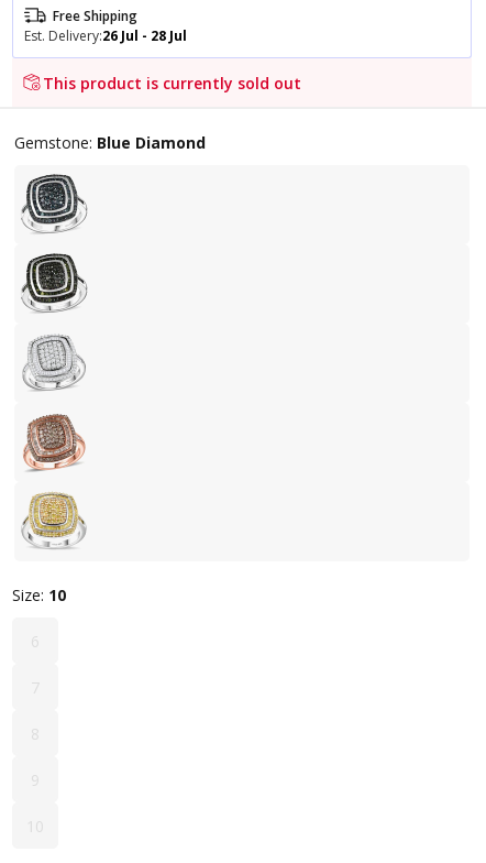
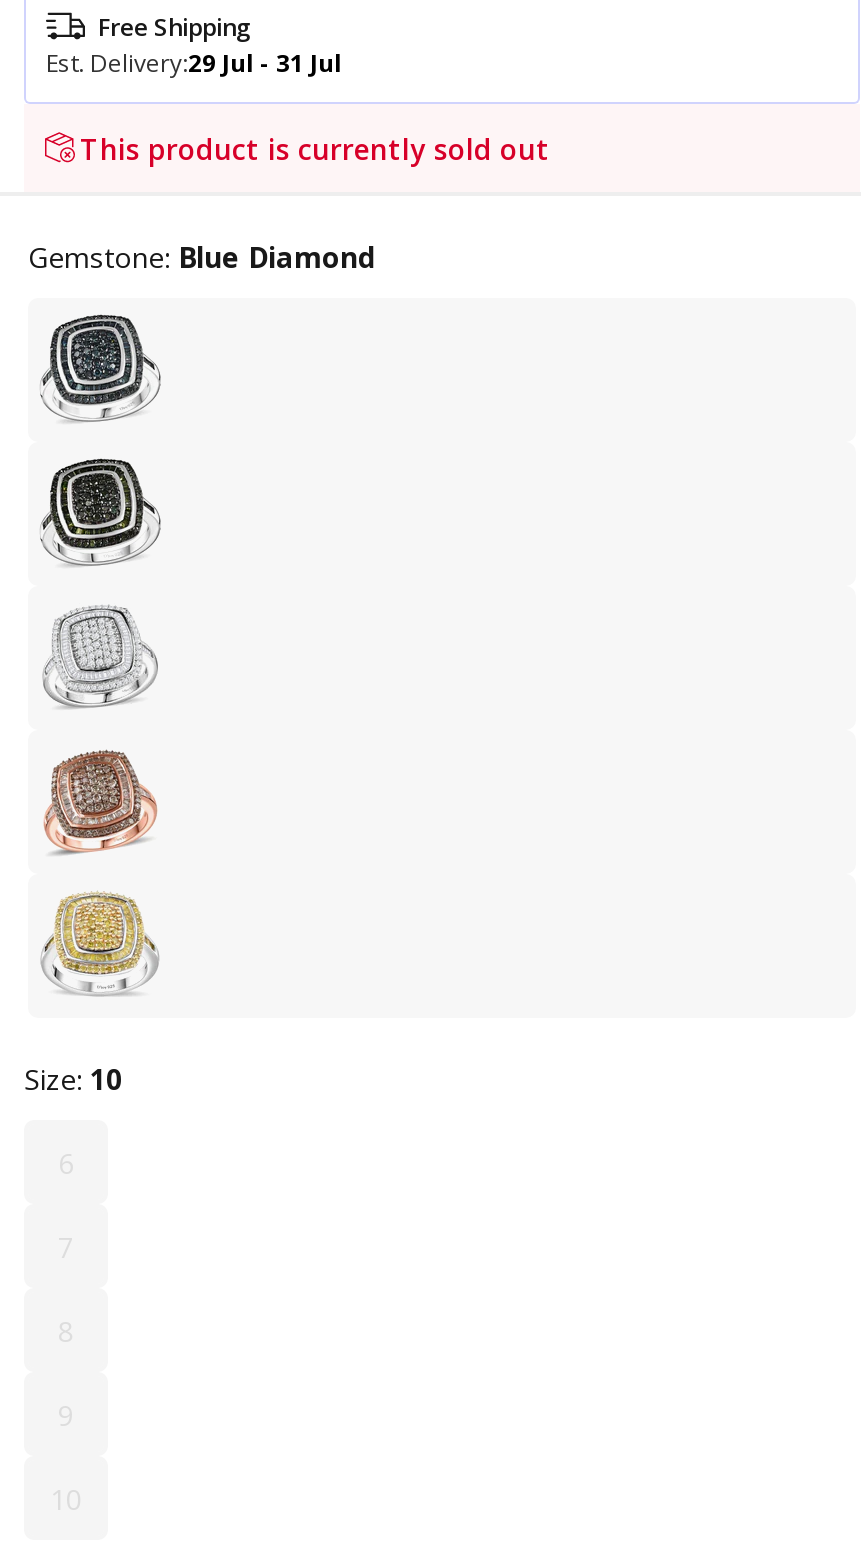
[24,26,187,45] Est. Delivery:26 Jul - 28 Jul -> [46,46,342,80] Est. Delivery:29 Jul - 31 Jul

